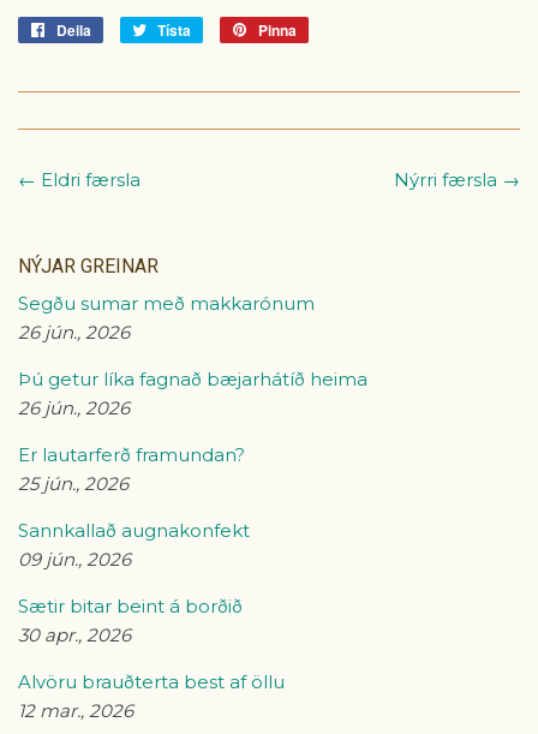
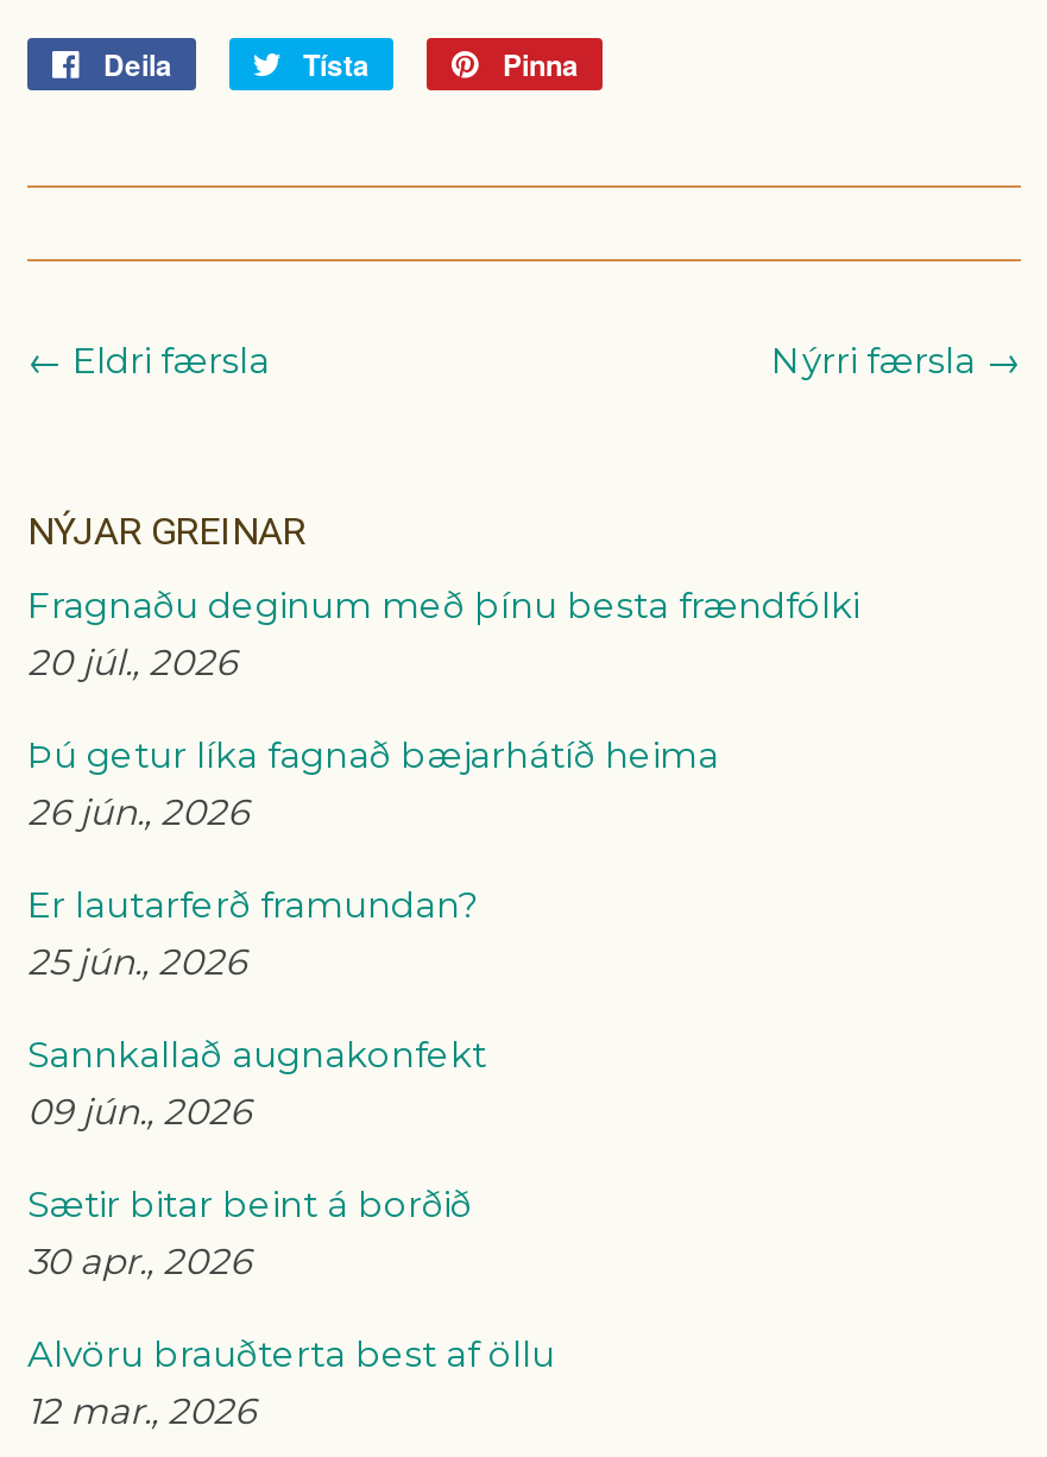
[18,291,315,343] Segðu sumar með makkarónum | 26 jún., 2026 -> [27,581,859,684] Fragnaðu deginum með þínu besta frændfólki | 20 júl., 2026

